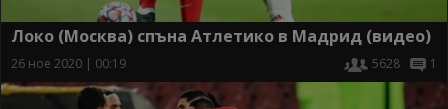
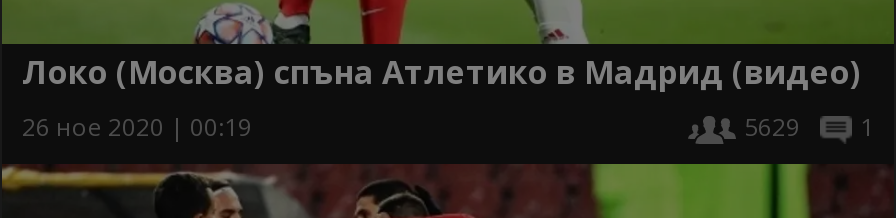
[372,55,437,72] 5628 1 -> [744,111,874,145] 5629 1

